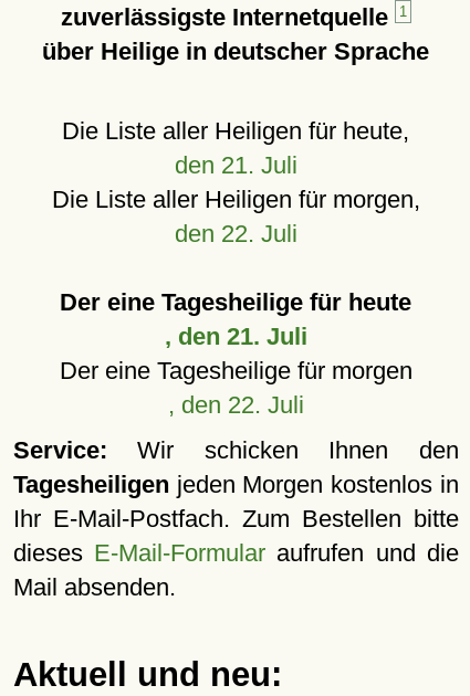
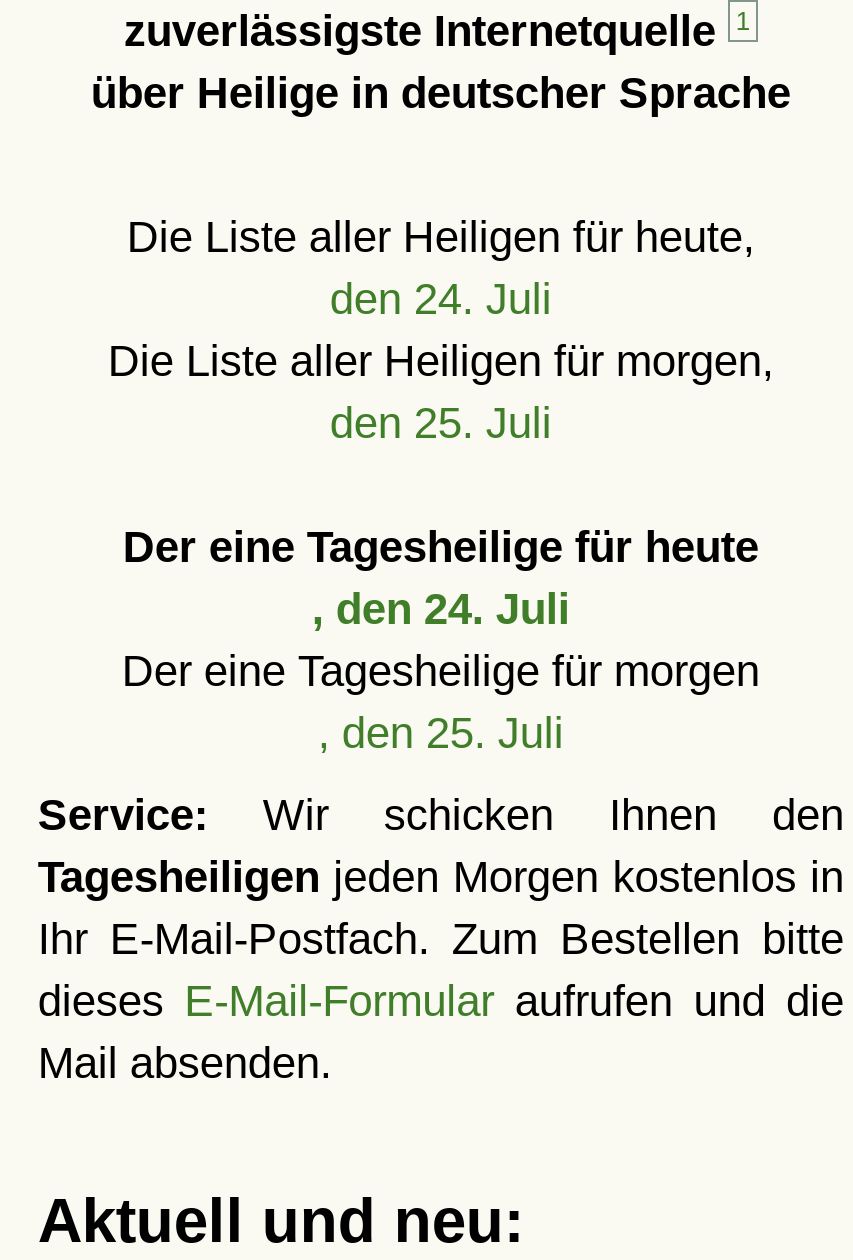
[175,151,297,179] den 21. Juli -> [330,274,552,324] den 24. Juli
[175,220,297,247] den 22. Juli -> [330,398,552,448] den 25. Juli
[165,323,307,350] , den 21. Juli -> [312,584,570,634] , den 24. Juli
[168,391,304,419] , den 22. Juli -> [318,708,564,758] , den 25. Juli

